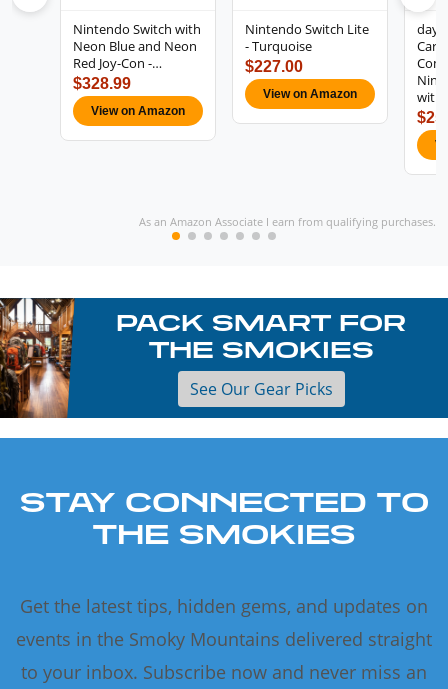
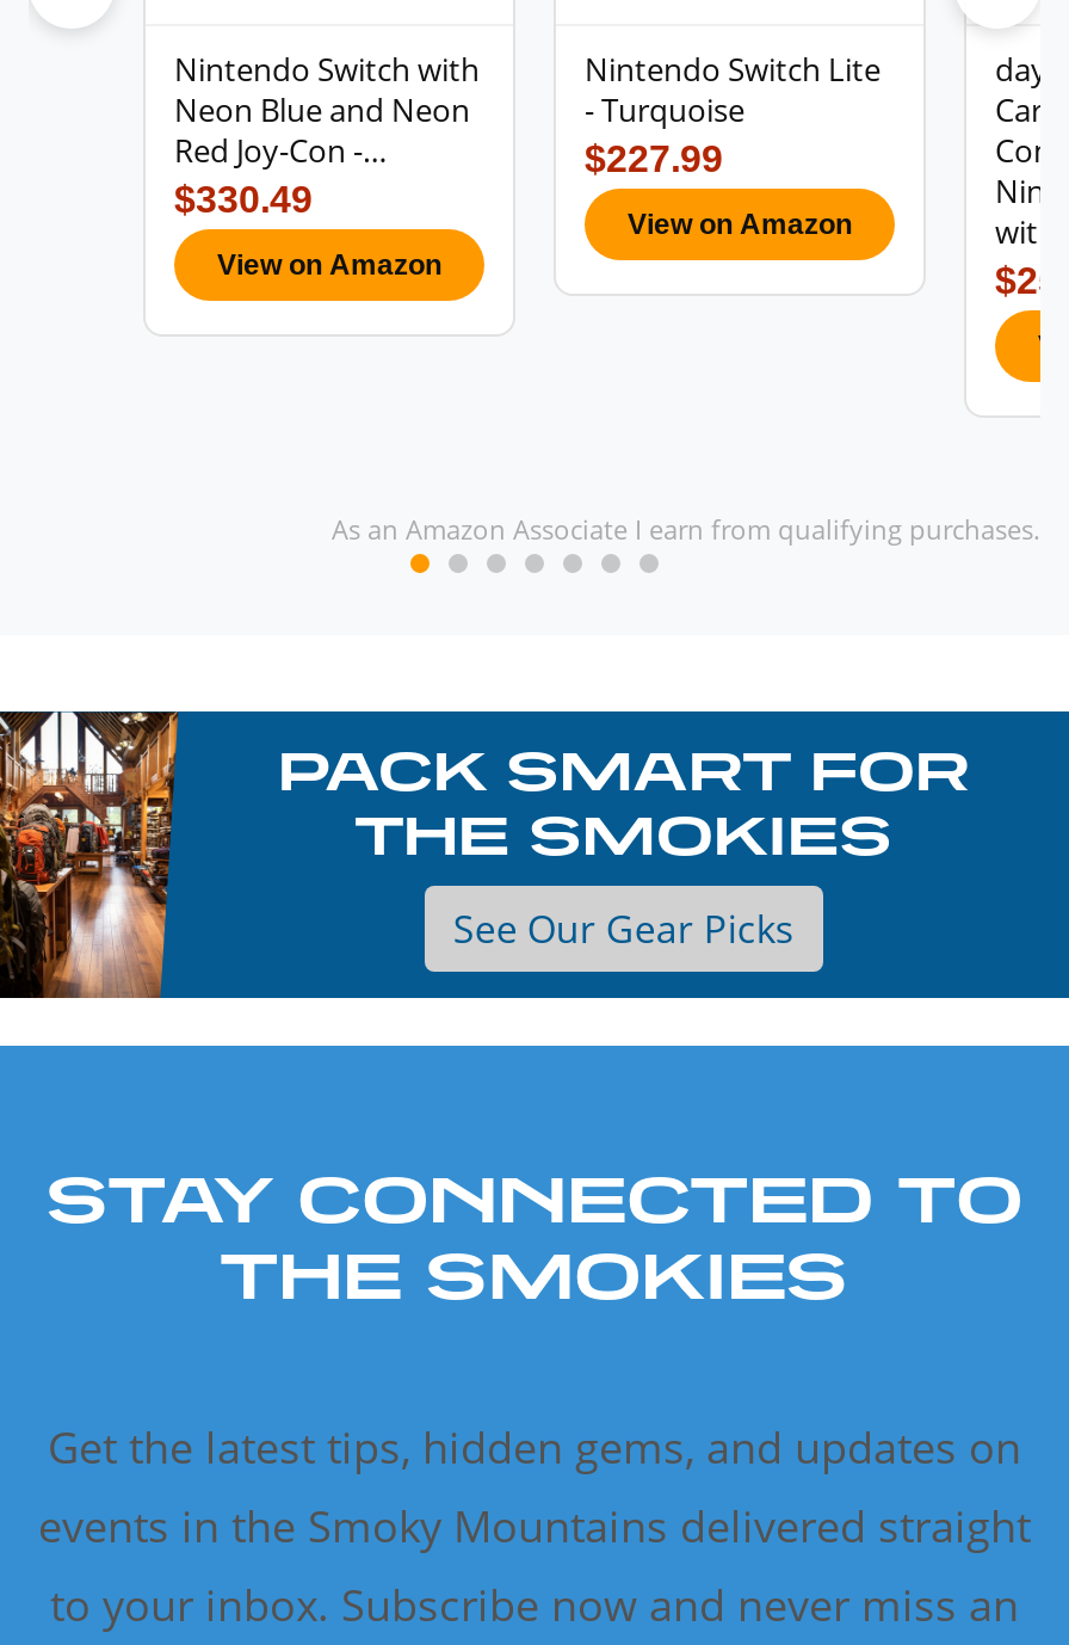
[245,58,303,75] $227.00 -> [585,139,723,180] $227.99
[73,75,131,92] $328.99 -> [174,180,313,220] $330.49

